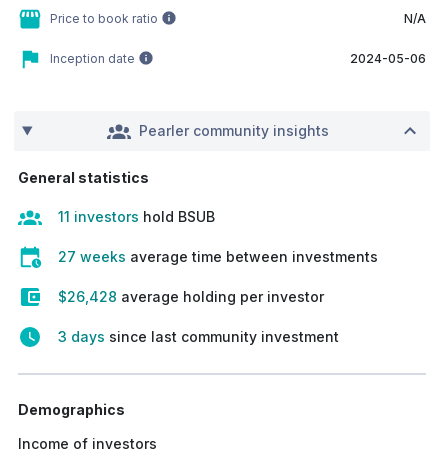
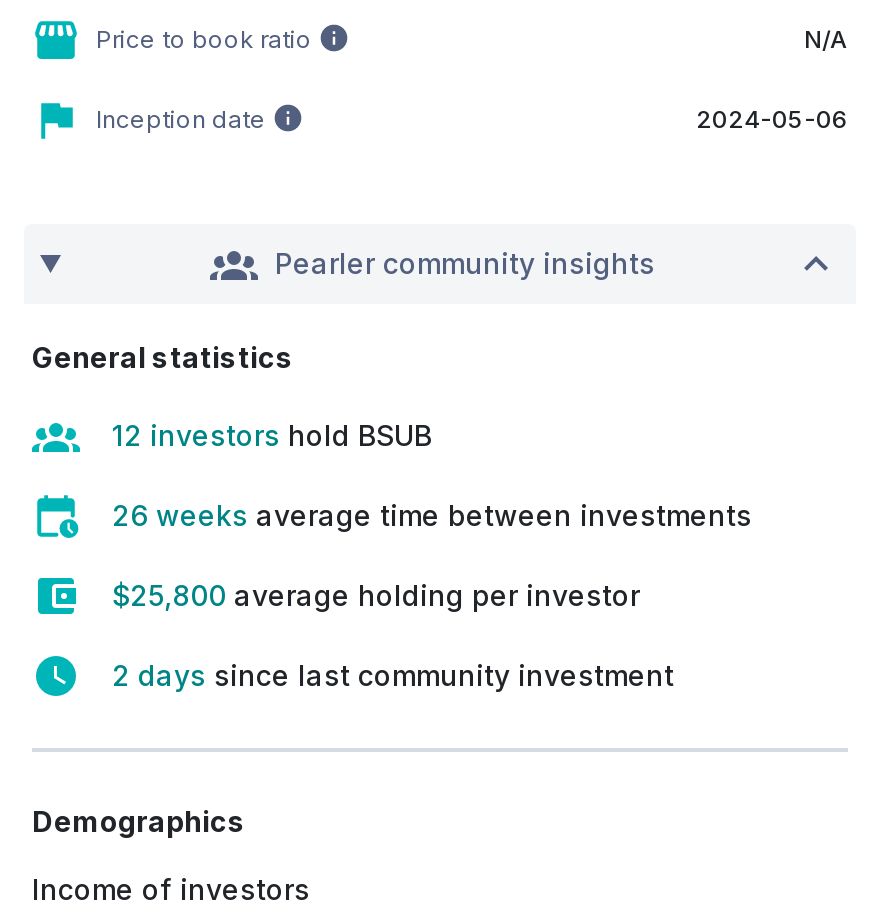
[58,208,215,225] 11 investors hold BSUB -> [112,418,432,452] 12 investors hold BSUB
[58,248,378,265] 27 weeks average time between investments -> [112,498,752,532] 26 weeks average time between investments
[58,288,324,305] $26,428 average holding per investor -> [112,578,640,612] $25,800 average holding per investor
[58,328,339,345] 3 days since last community investment -> [112,658,674,692] 2 days since last community investment

